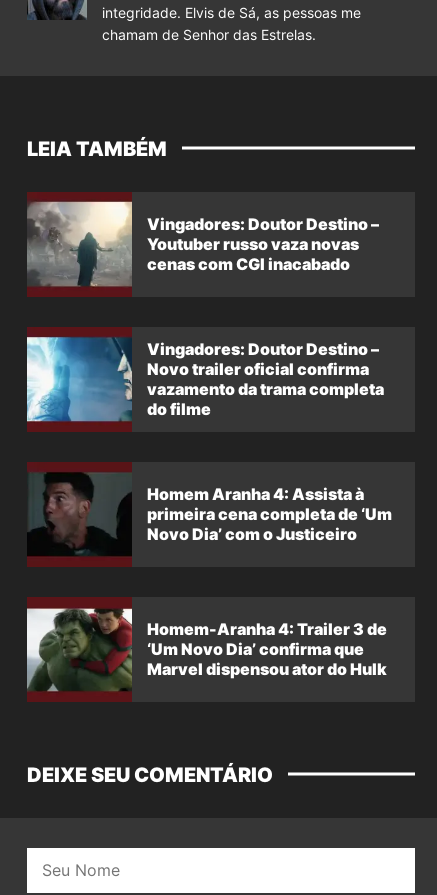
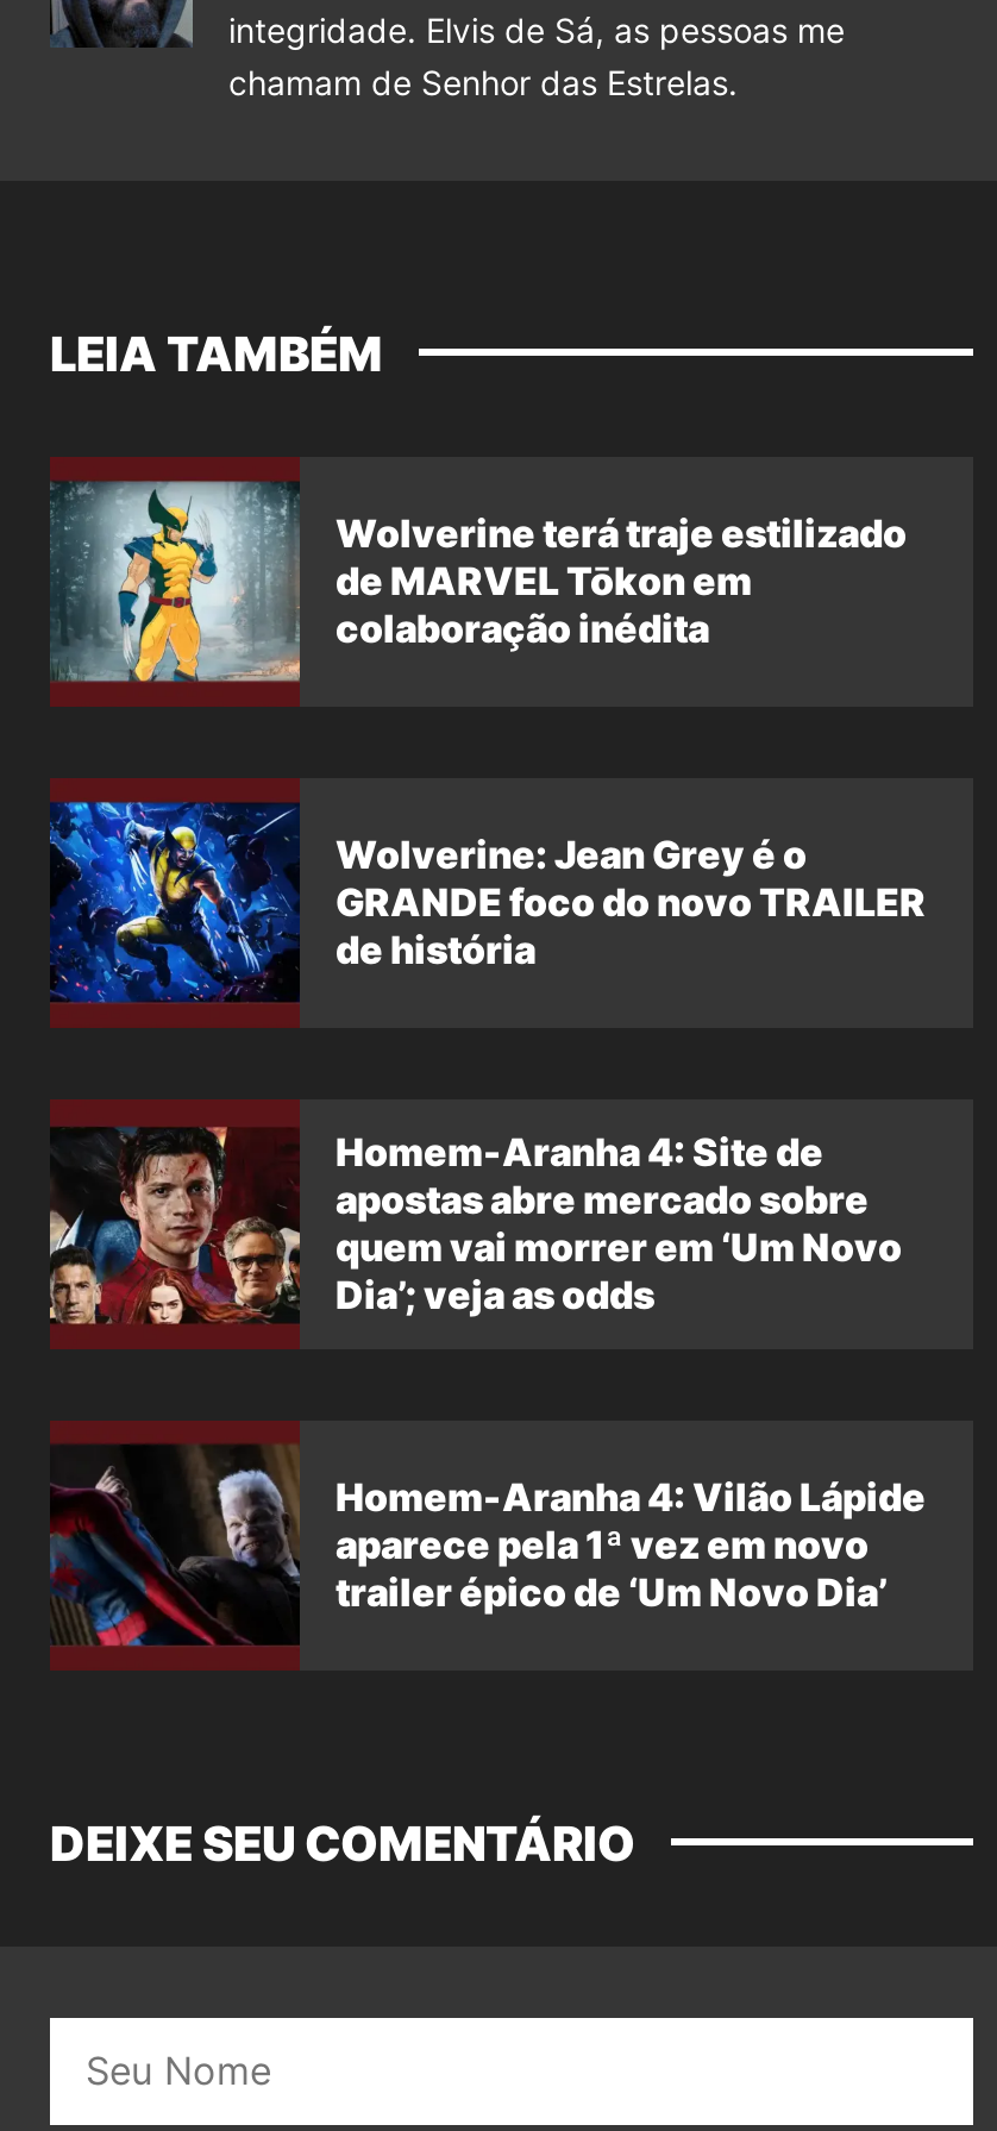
[27,201,379,287] [image] | Vingadores: Doutor Destino – | Youtuber russo vaza novas | cenas com CGI inacabado -> [52,481,907,683] [image] | Wolverine terá traje estilizado | de MARVEL Tōkon em | colaboração inédita
[26,336,384,422] [image] | Vingadores: Doutor Destino – | Novo trailer oficial confirma | vazamento da trama completa | do filme -> [48,800,926,1004] [image] | Wolverine: Jean Grey é o | GRANDE foco do novo TRAILER | de história
[27,472,392,557] [image] | Homem Aranha 4: Assista à | primeira cena completa de ‘Um | Novo Dia’ com o Justiceiro -> [48,1126,902,1325] [image] | Homem-Aranha 4: Site de | apostas abre mercado sobre | quem vai morrer em ‘Um Novo | Dia’; veja as odds
[26,607,387,692] [image] | Homem-Aranha 4: Trailer 3 de | ‘Um Novo Dia’ confirma que | Marvel dispensou ator do Hulk -> [50,1442,926,1647] [image] | Homem-Aranha 4: Vilão Lápide | aparece pela 1ª vez em novo | trailer épico de ‘Um Novo Dia’

